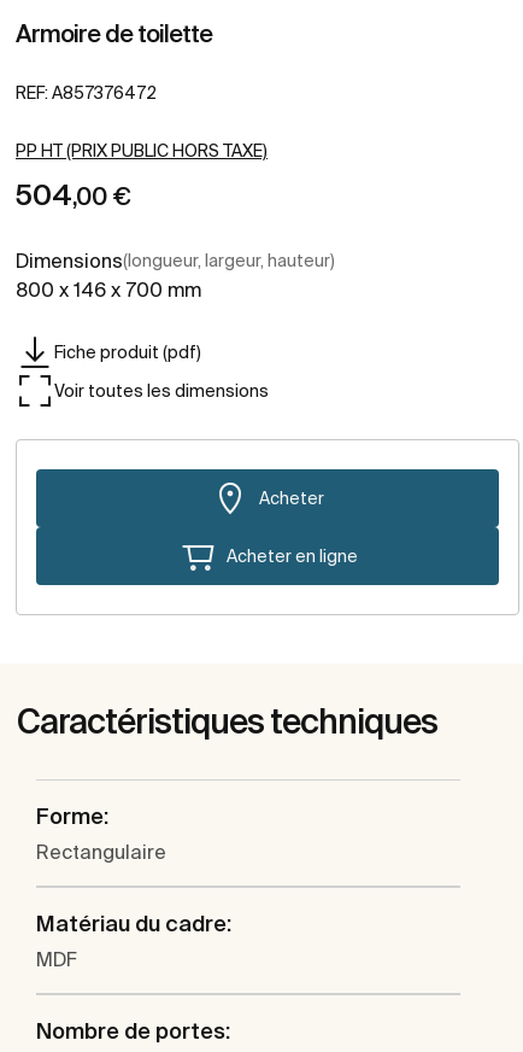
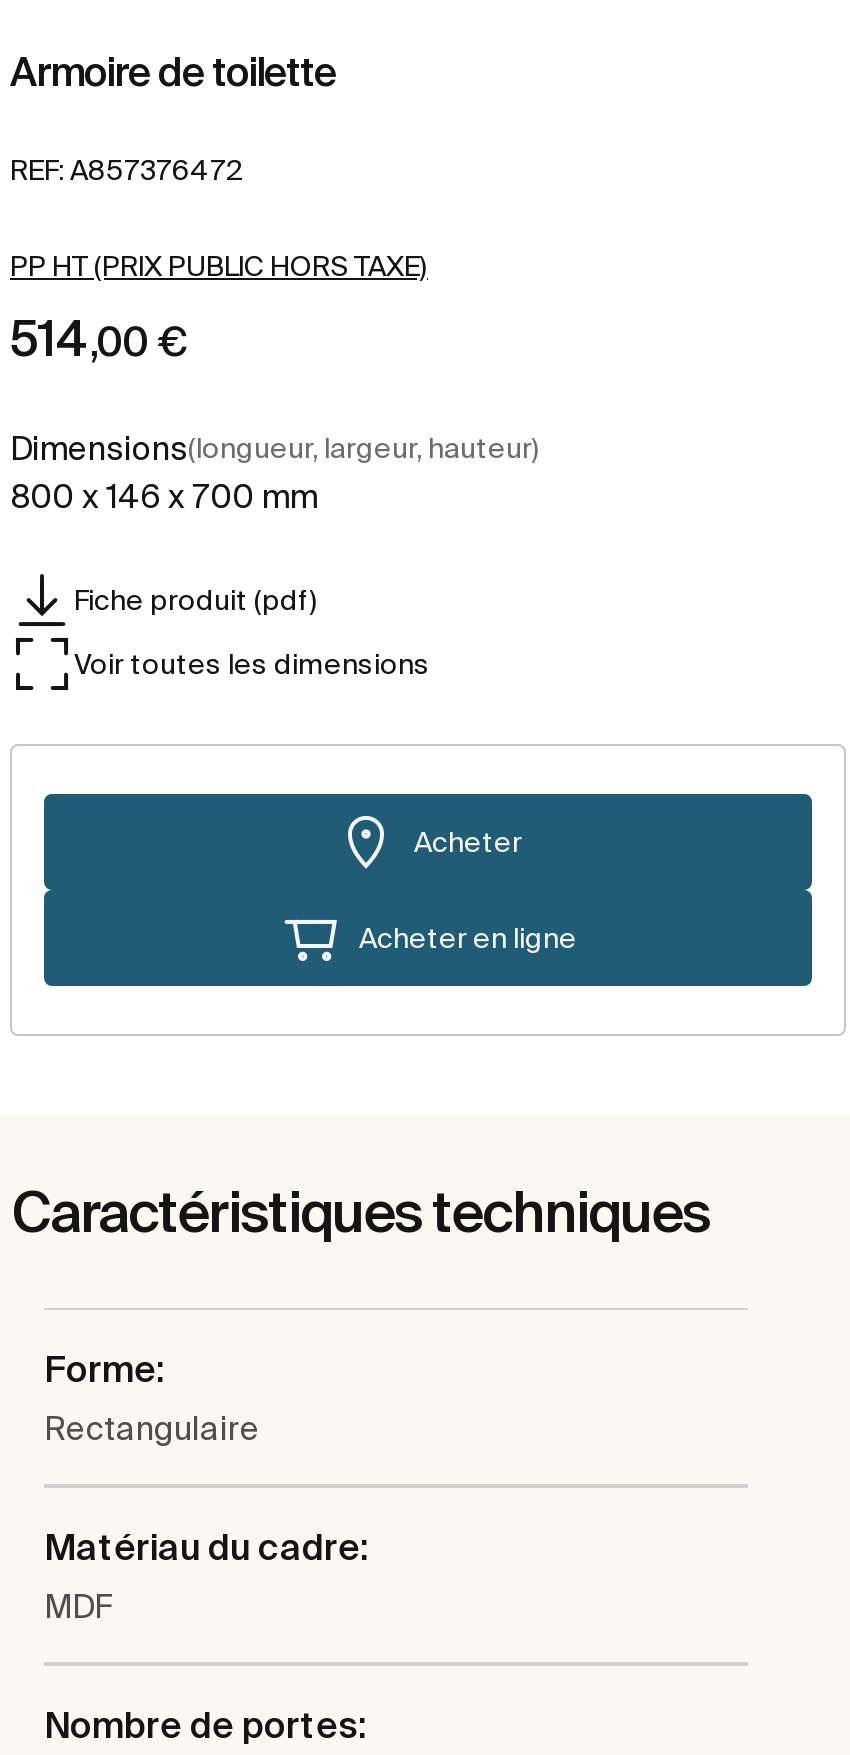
[16,179,131,211] 504,00 € -> [10,312,188,366] 514,00 €

